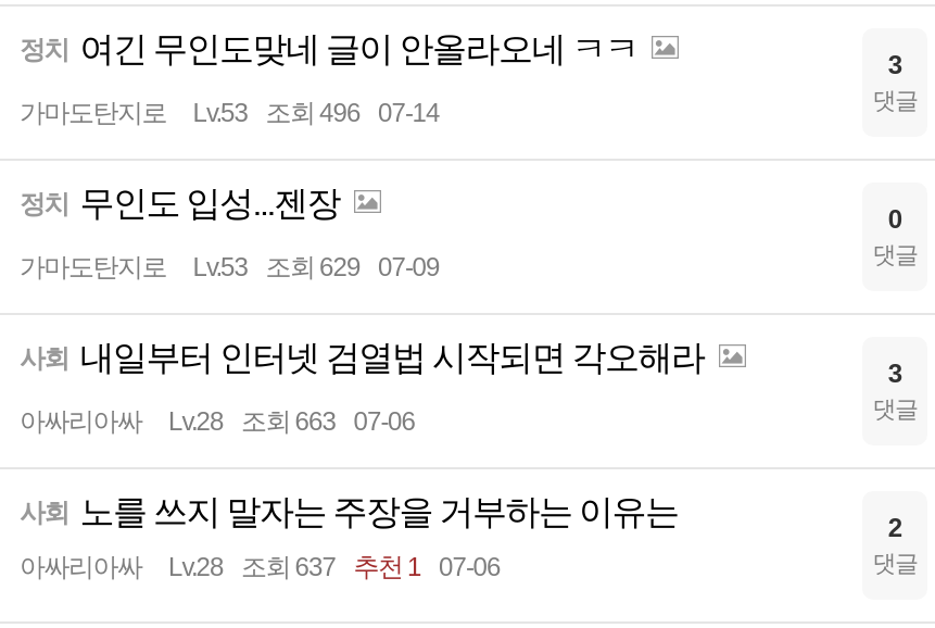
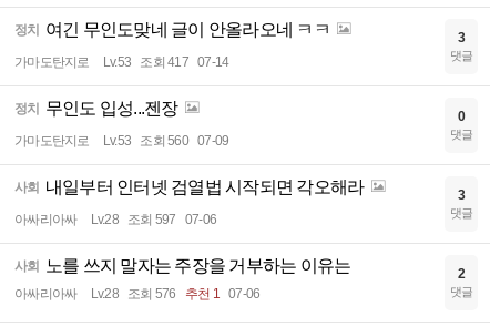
[20,98,439,128] 가마도탄지로 Lv.53 조회 496 07-14 -> [14,54,229,70] 가마도탄지로 Lv.53 조회 417 07-14
[20,252,439,282] 가마도탄지로 Lv.53 조회 629 07-09 -> [14,133,229,149] 가마도탄지로 Lv.53 조회 560 07-09
[20,406,415,437] 아싸리아싸 Lv.28 조회 663 07-06 -> [14,212,216,227] 아싸리아싸 Lv.28 조회 597 07-06
[20,552,500,582] 아싸리아싸 Lv.28 조회 637 추천 1 07-06 -> [14,286,260,302] 아싸리아싸 Lv.28 조회 576 추천 1 07-06

